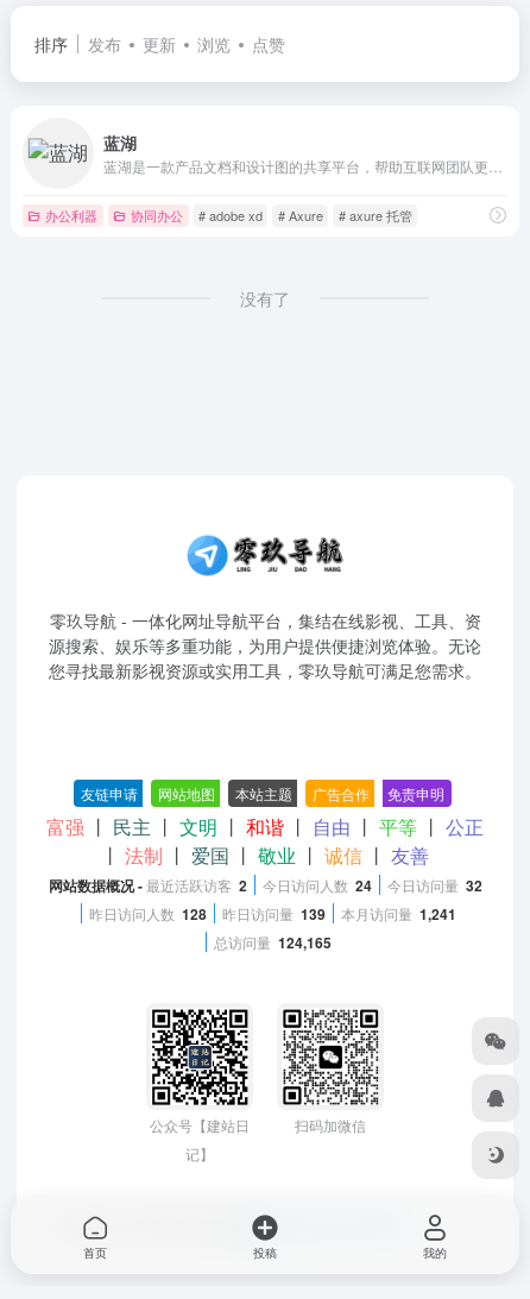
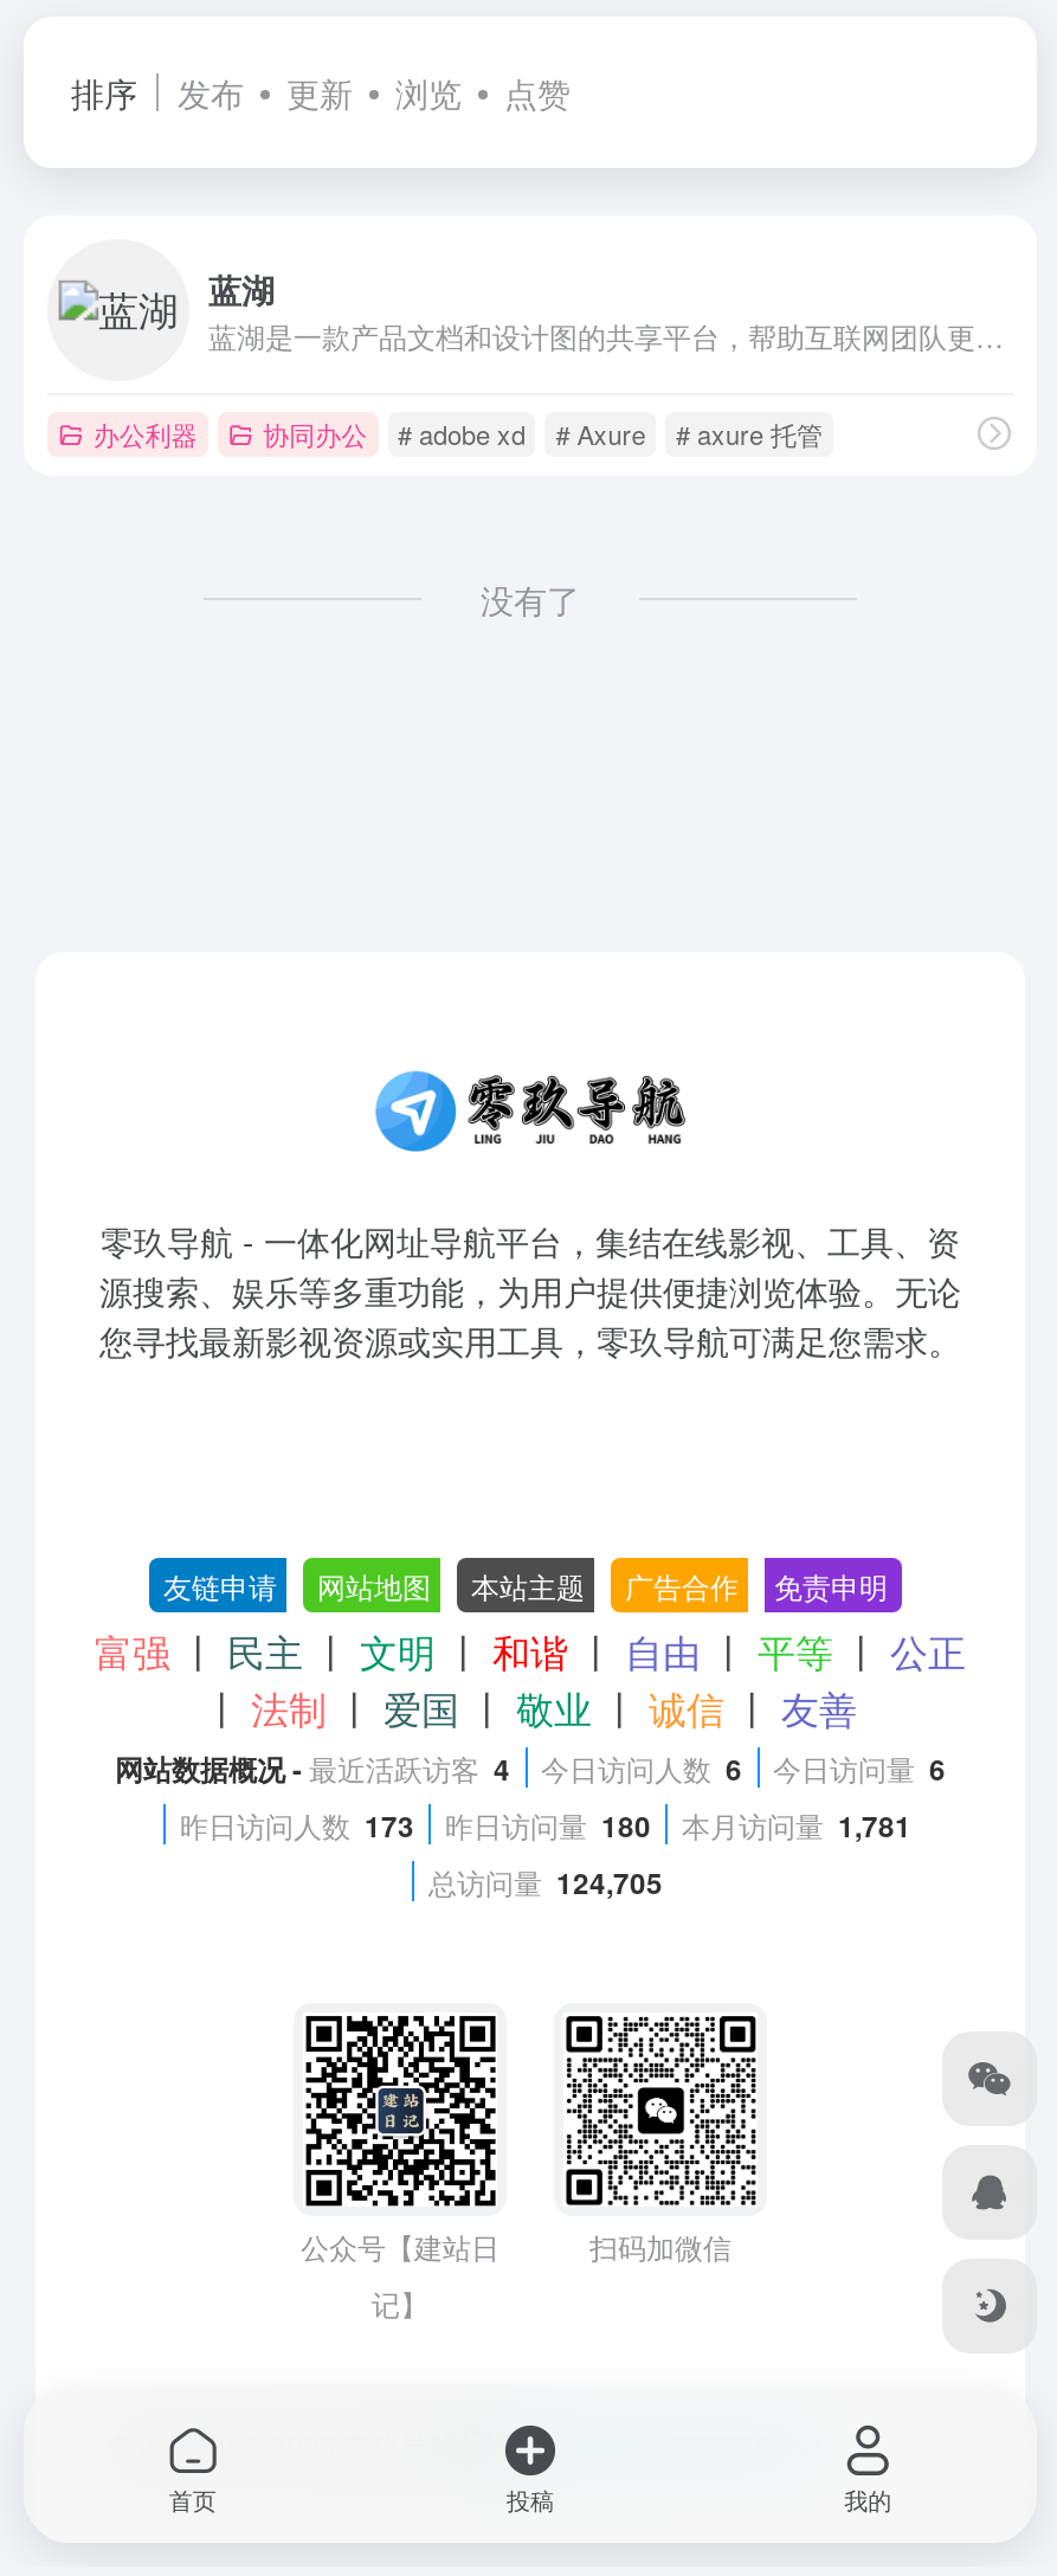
[48,875,247,896] 网站数据概况 -最近活跃访客 2 -> [115,1748,510,1791] 网站数据概况 -最近活跃访客 4
[262,875,371,896] 今日访问人数 24 -> [541,1748,742,1791] 今日访问人数 6
[387,875,482,896] 今日访问量 32 -> [773,1748,946,1791] 今日访问量 6
[89,904,207,925] 昨日访问人数 128 -> [180,1805,414,1847] 昨日访问人数 173
[222,904,326,925] 昨日访问量 139 -> [445,1805,651,1847] 昨日访问量 180
[341,904,456,925] 本月访问量 1,241 -> [682,1805,911,1847] 本月访问量 1,781
[214,932,332,954] 总访问量 124,165 -> [428,1862,663,1904] 总访问量 124,705

